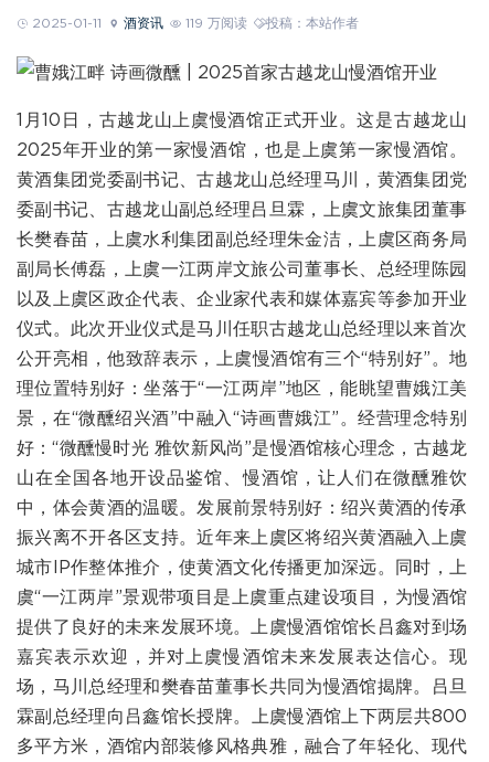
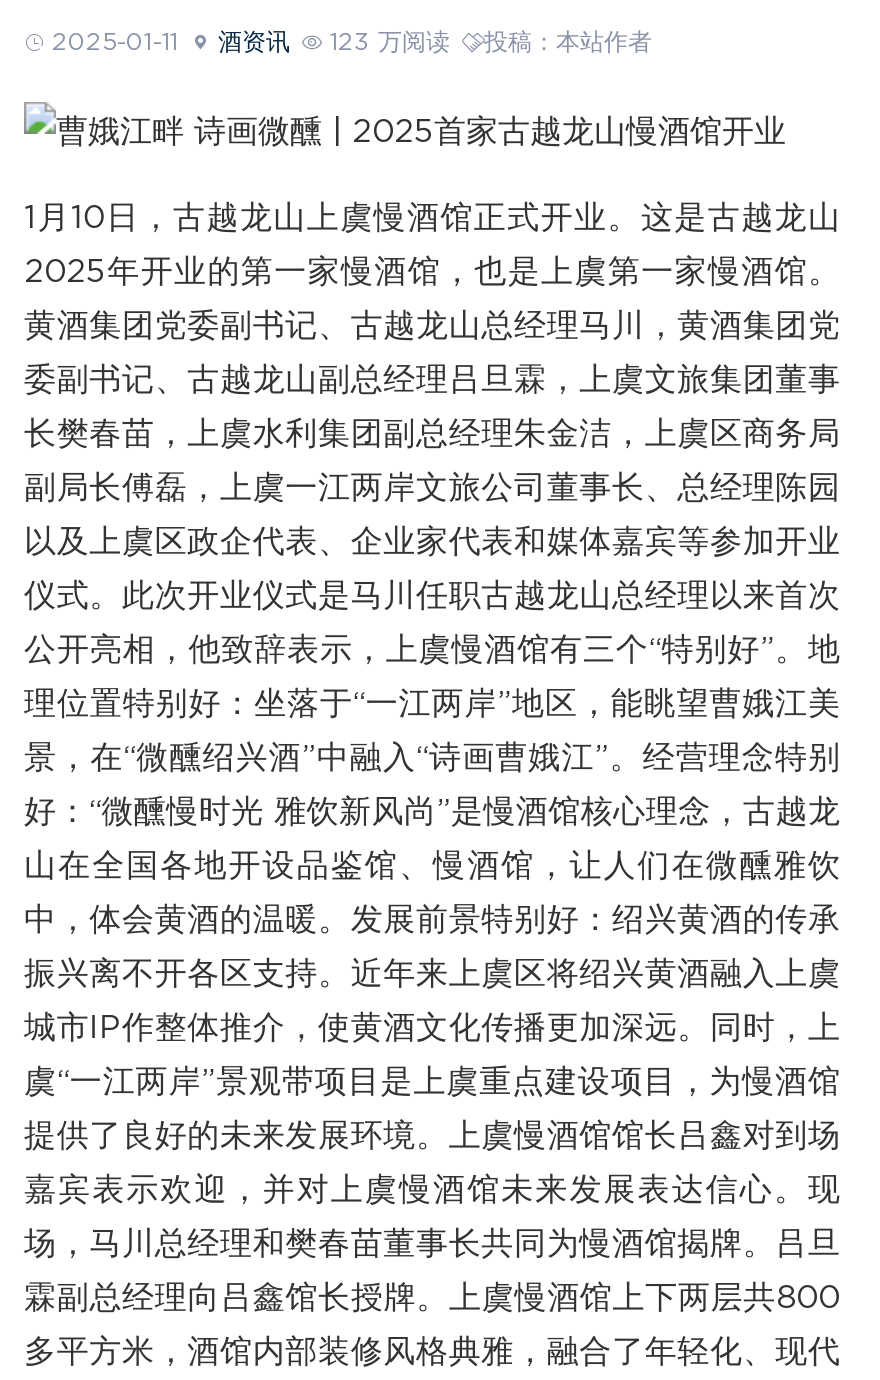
[28,17,359,30] 2025-01-11 酒资讯 119 万阅读 投稿：本站作者 -> [44,30,652,54] 2025-01-11 酒资讯 123 万阅读 投稿：本站作者

